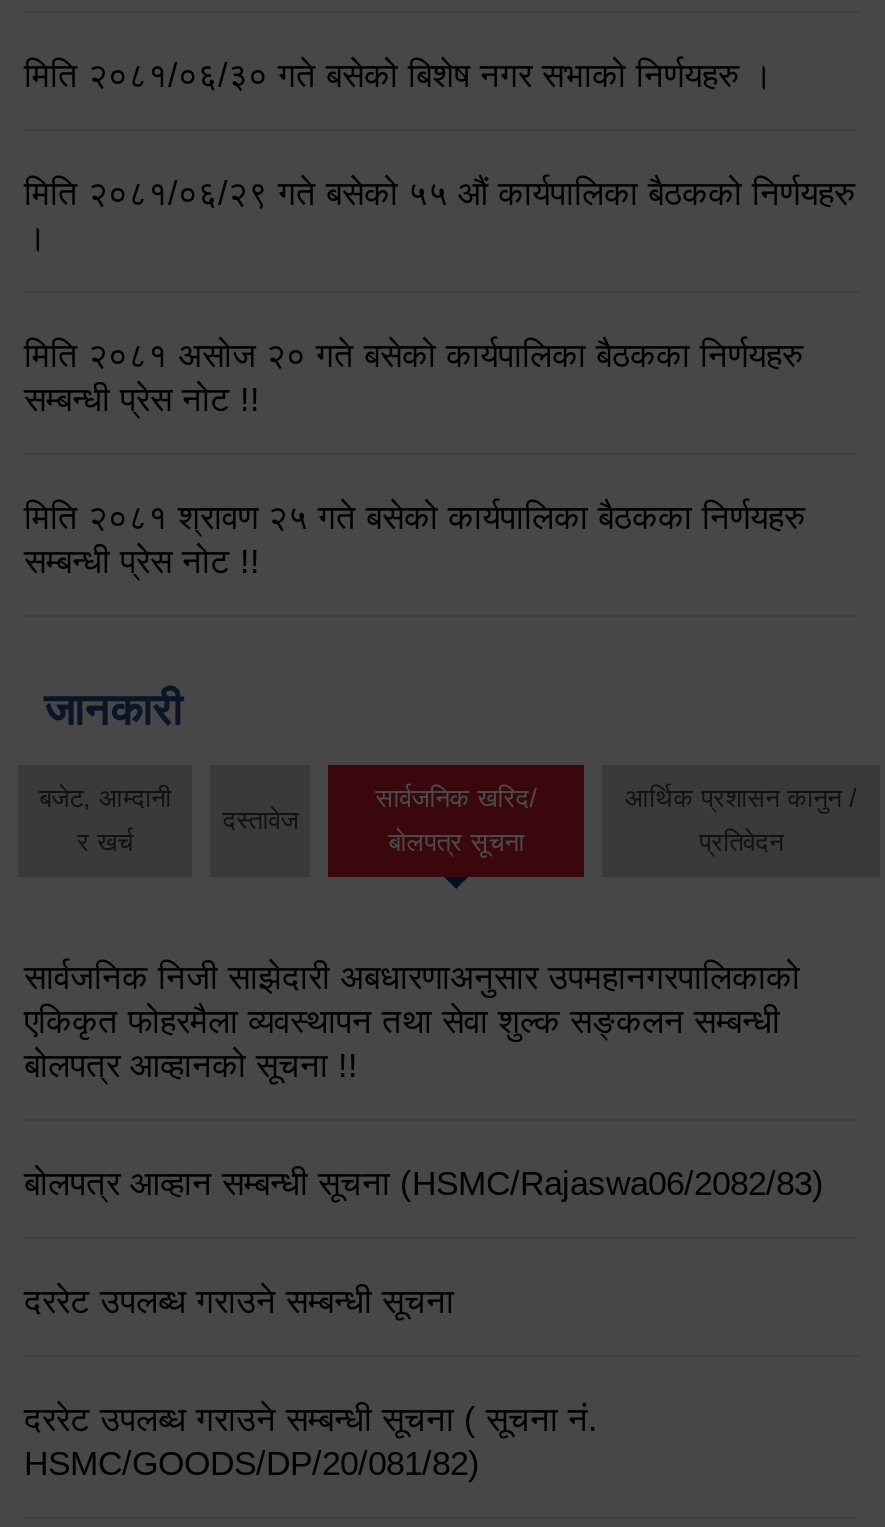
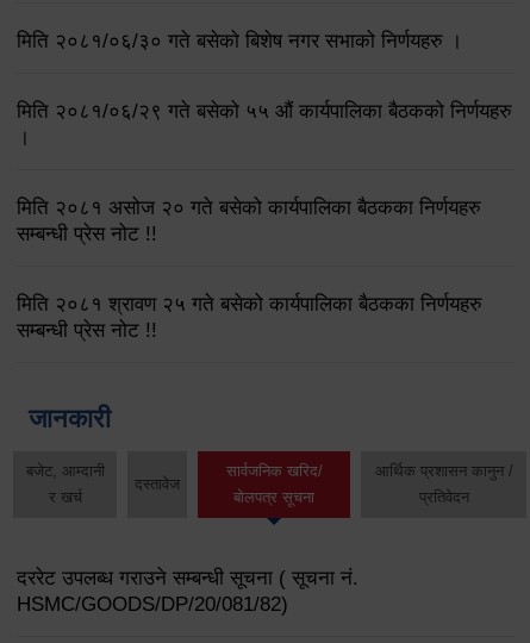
[24,958,824,1320] सार्वजनिक निजी साझेदारी अबधारणाअनुसार उपमहानगरपालिकाको | एकिकृत फोहरमैला व्यवस्थापन तथा सेवा शुल्क सङ्कलन सम्बन्धी | बोलपत्र आव्हानको सूचना !! | बोलपत्र आव्हान सम्बन्धी सूचना (HSMC/Rajaswa06/2082/83) | दररेट उपलब्ध गराउने सम्बन्धी सूचना -> none

